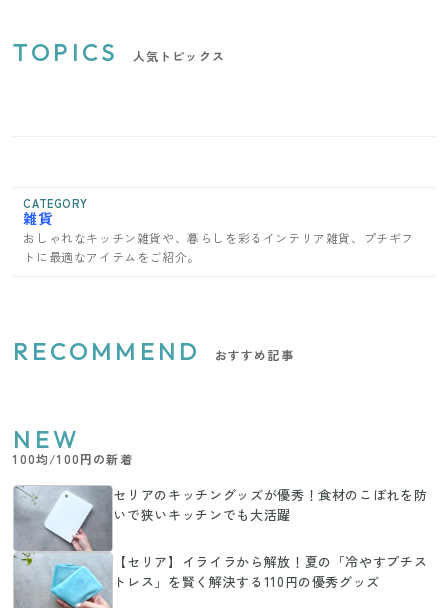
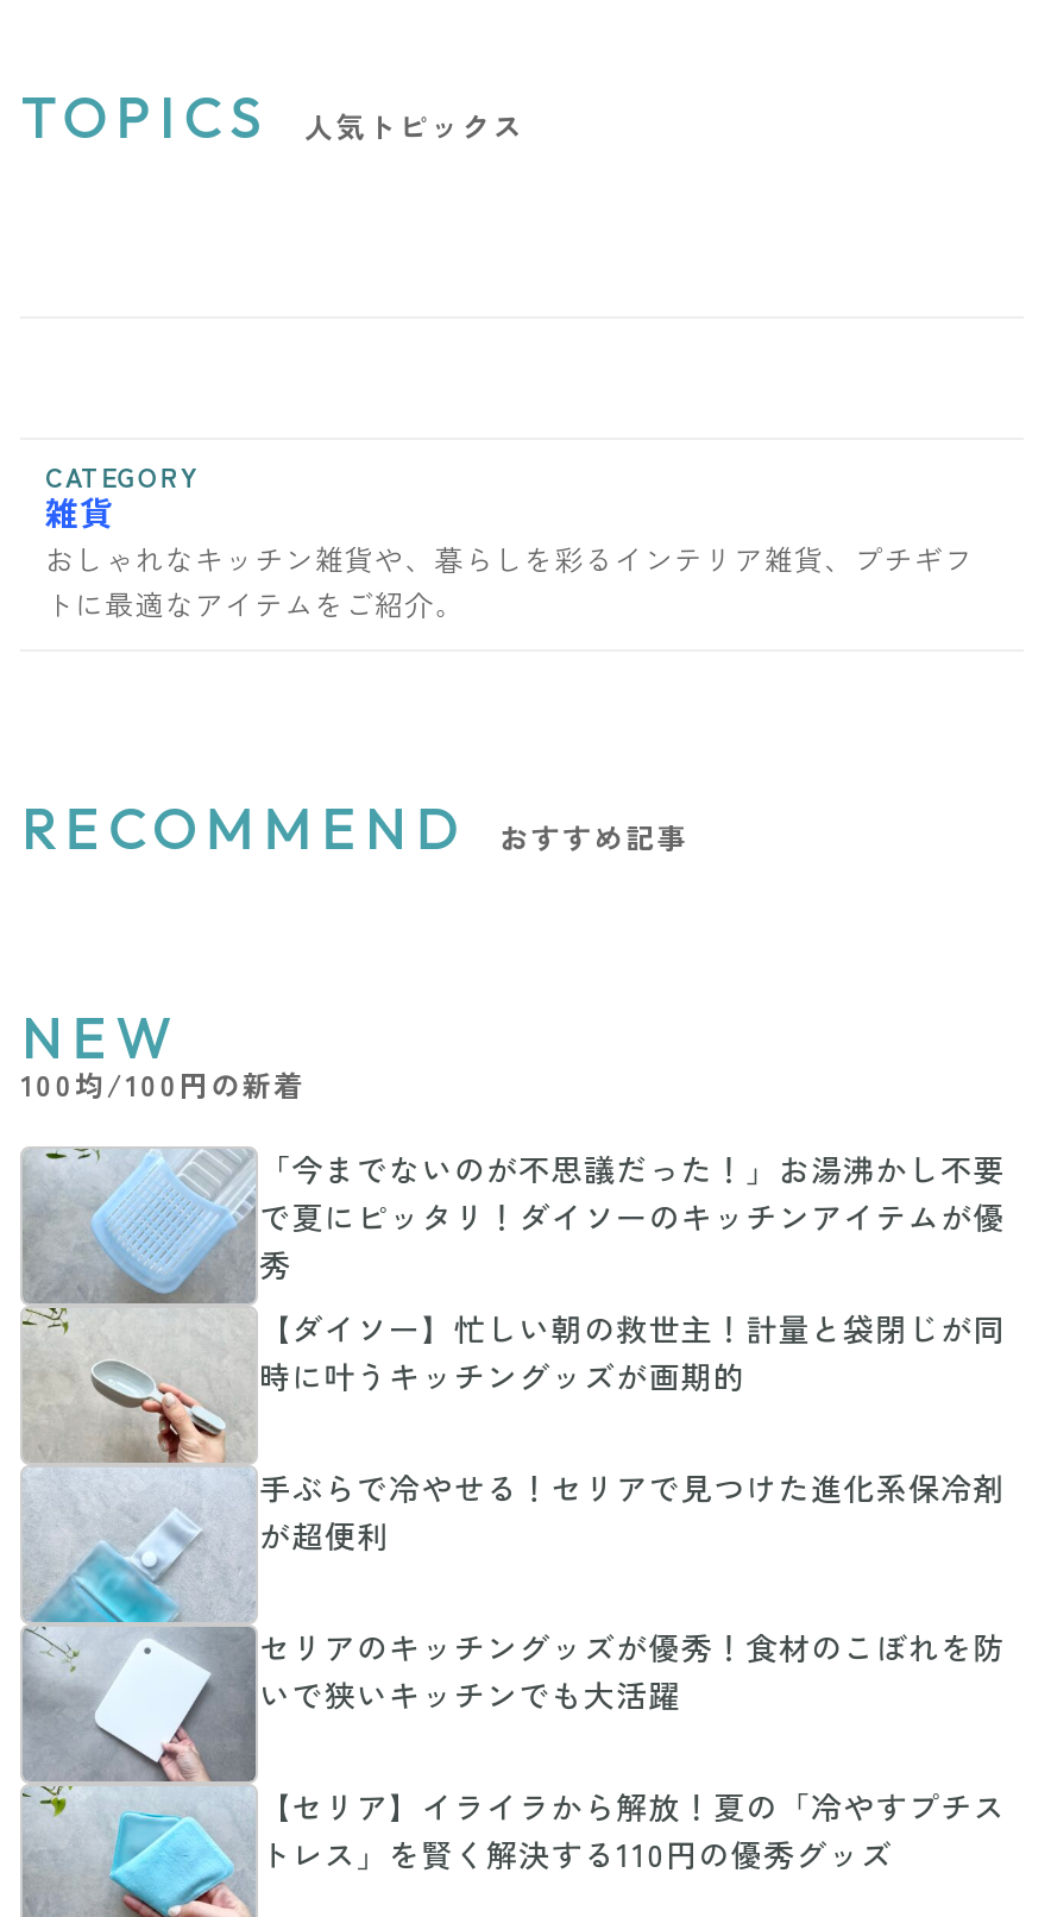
none -> [20,1146,1006,1627] [image] | 「今までないのが不思議だった！」お湯沸かし不要 | で夏にピッタリ！ダイソーのキッチンアイテムが優 | 秀 | 【ダイソー】忙しい朝の救世主！計量と袋閉じが同 | 時に叶うキッチングッズが画期的 | 手ぶらで冷やせる！セリアで見つけた進化系保冷剤 | が超便利

